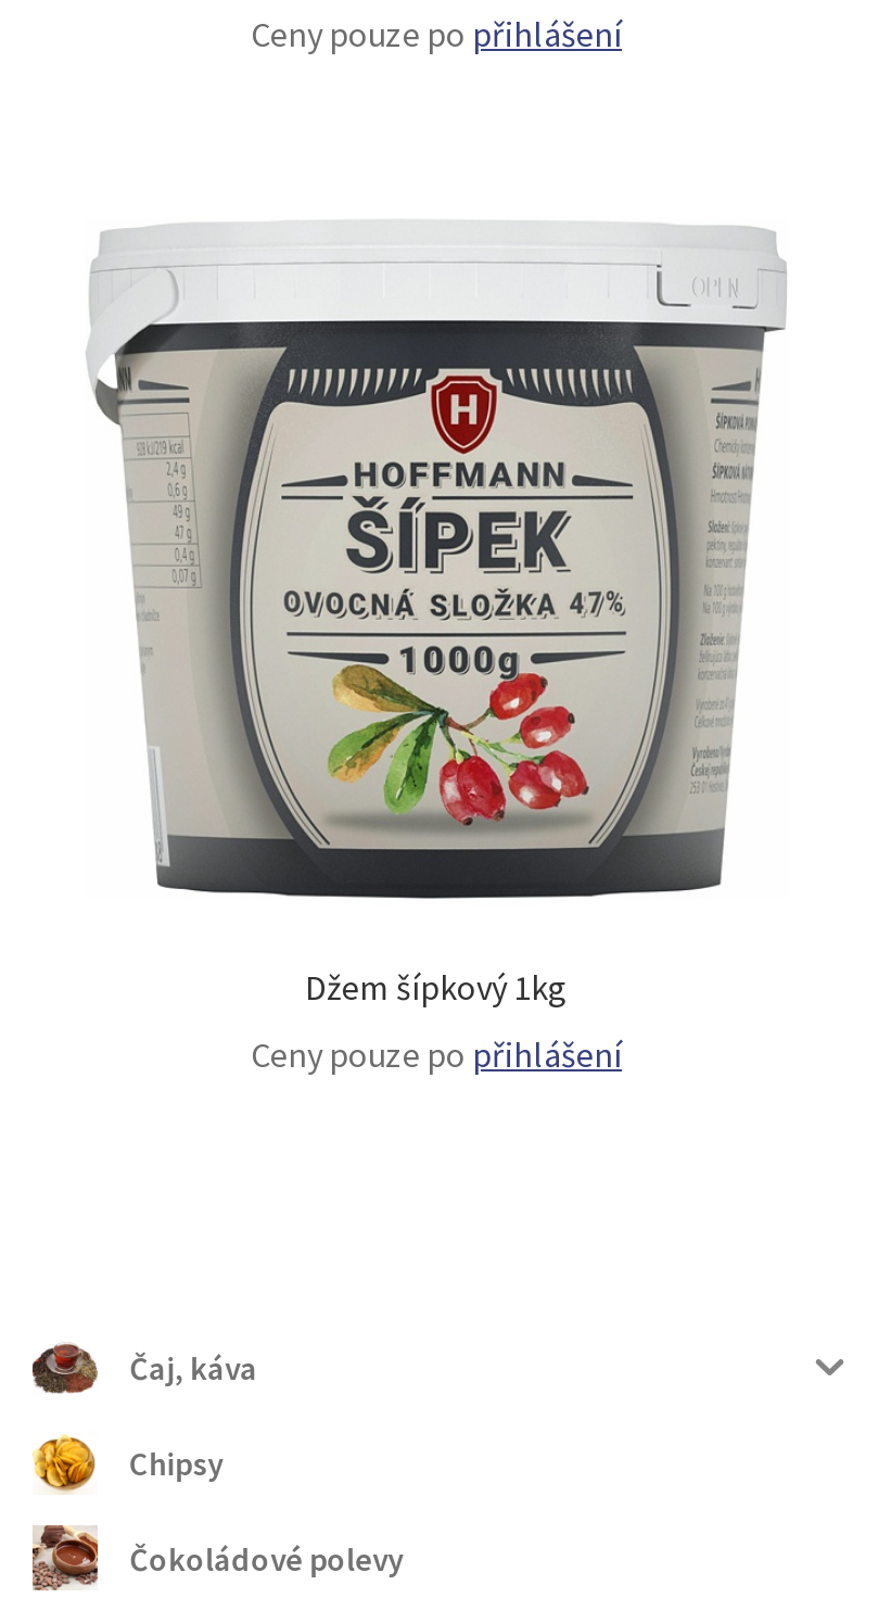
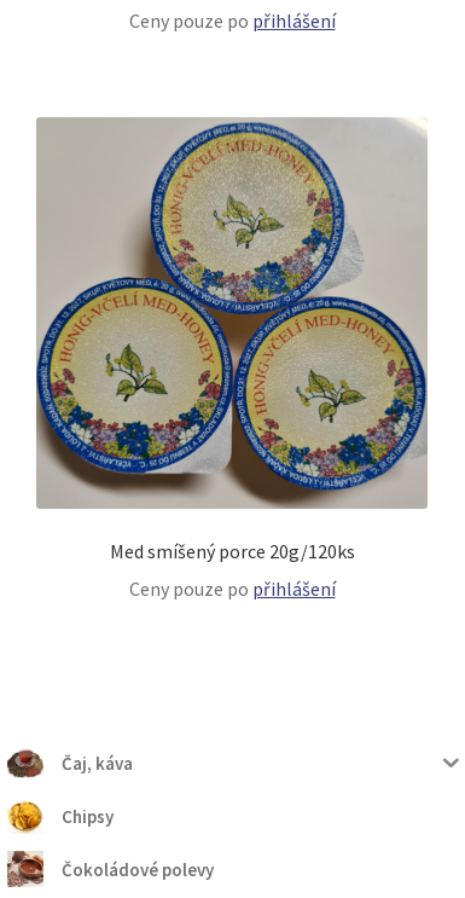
[85,207,788,1009] [image] | Džem šípkový 1kg -> [35,117,429,563] [image] | Med smíšený porce 20g/120ks

